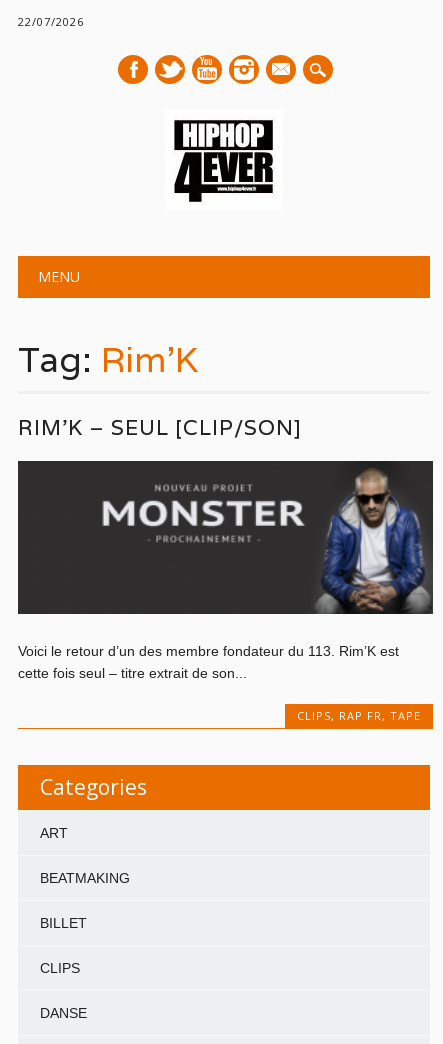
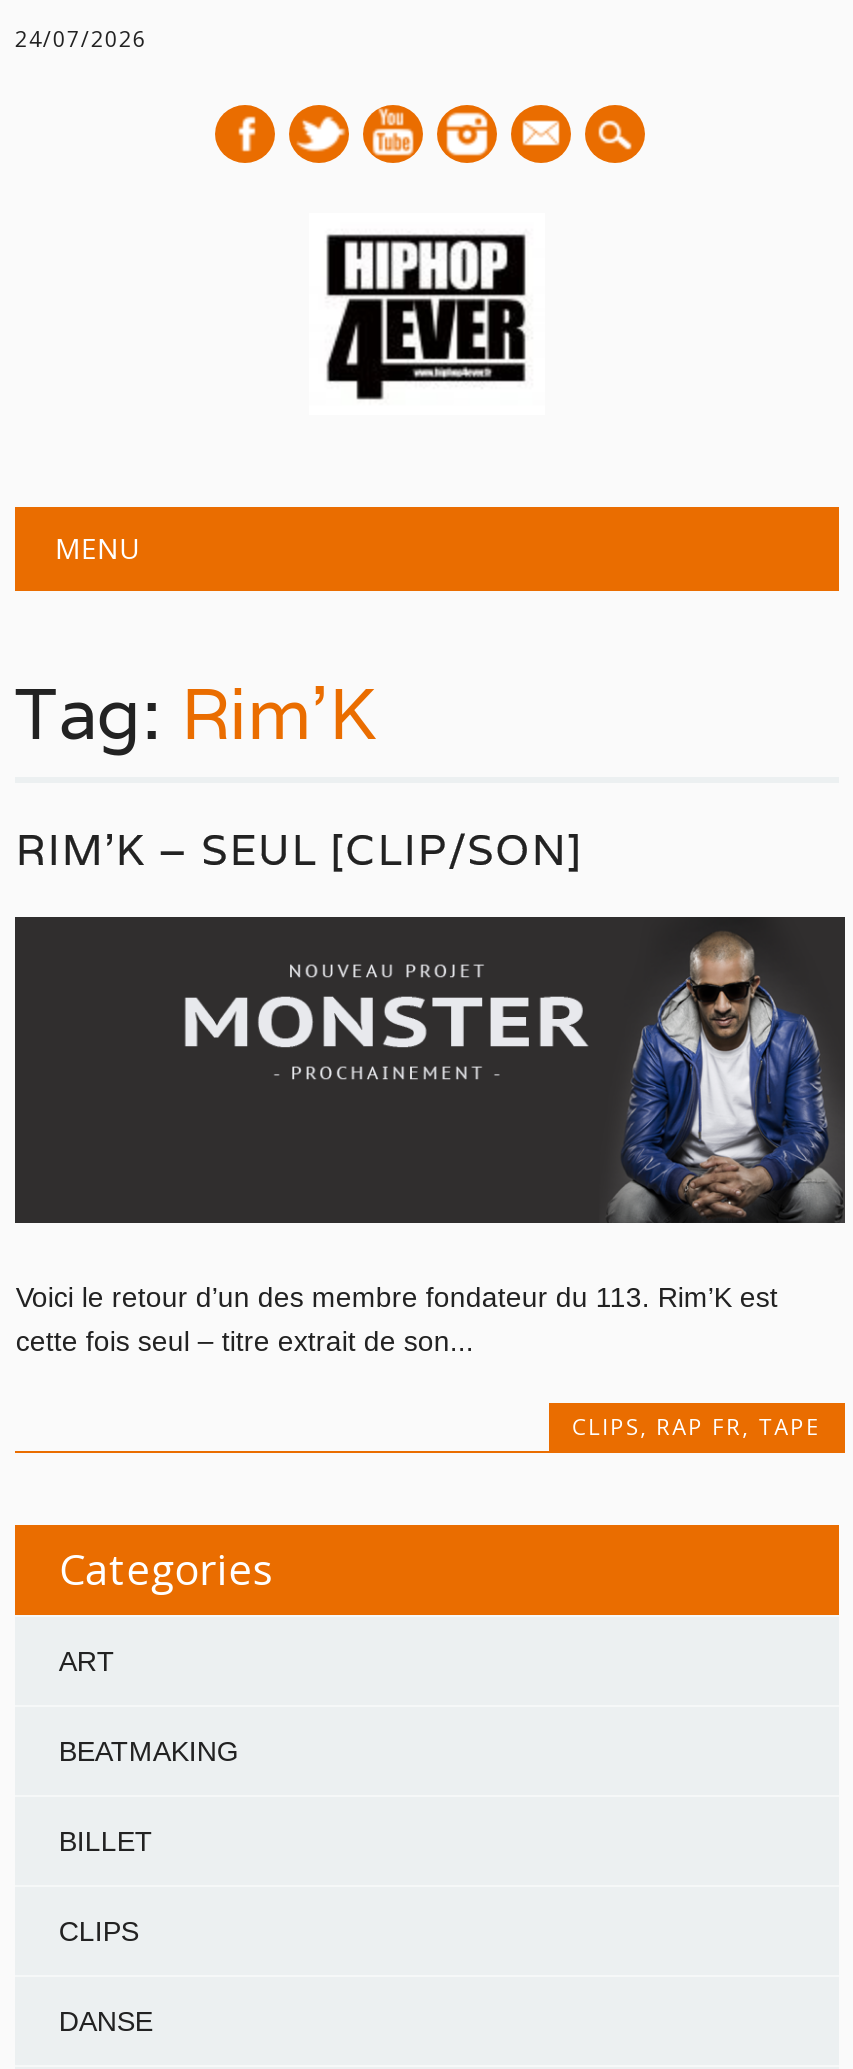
[18,14,84,29] 22/07/2026 -> [15,23,147,53] 24/07/2026

